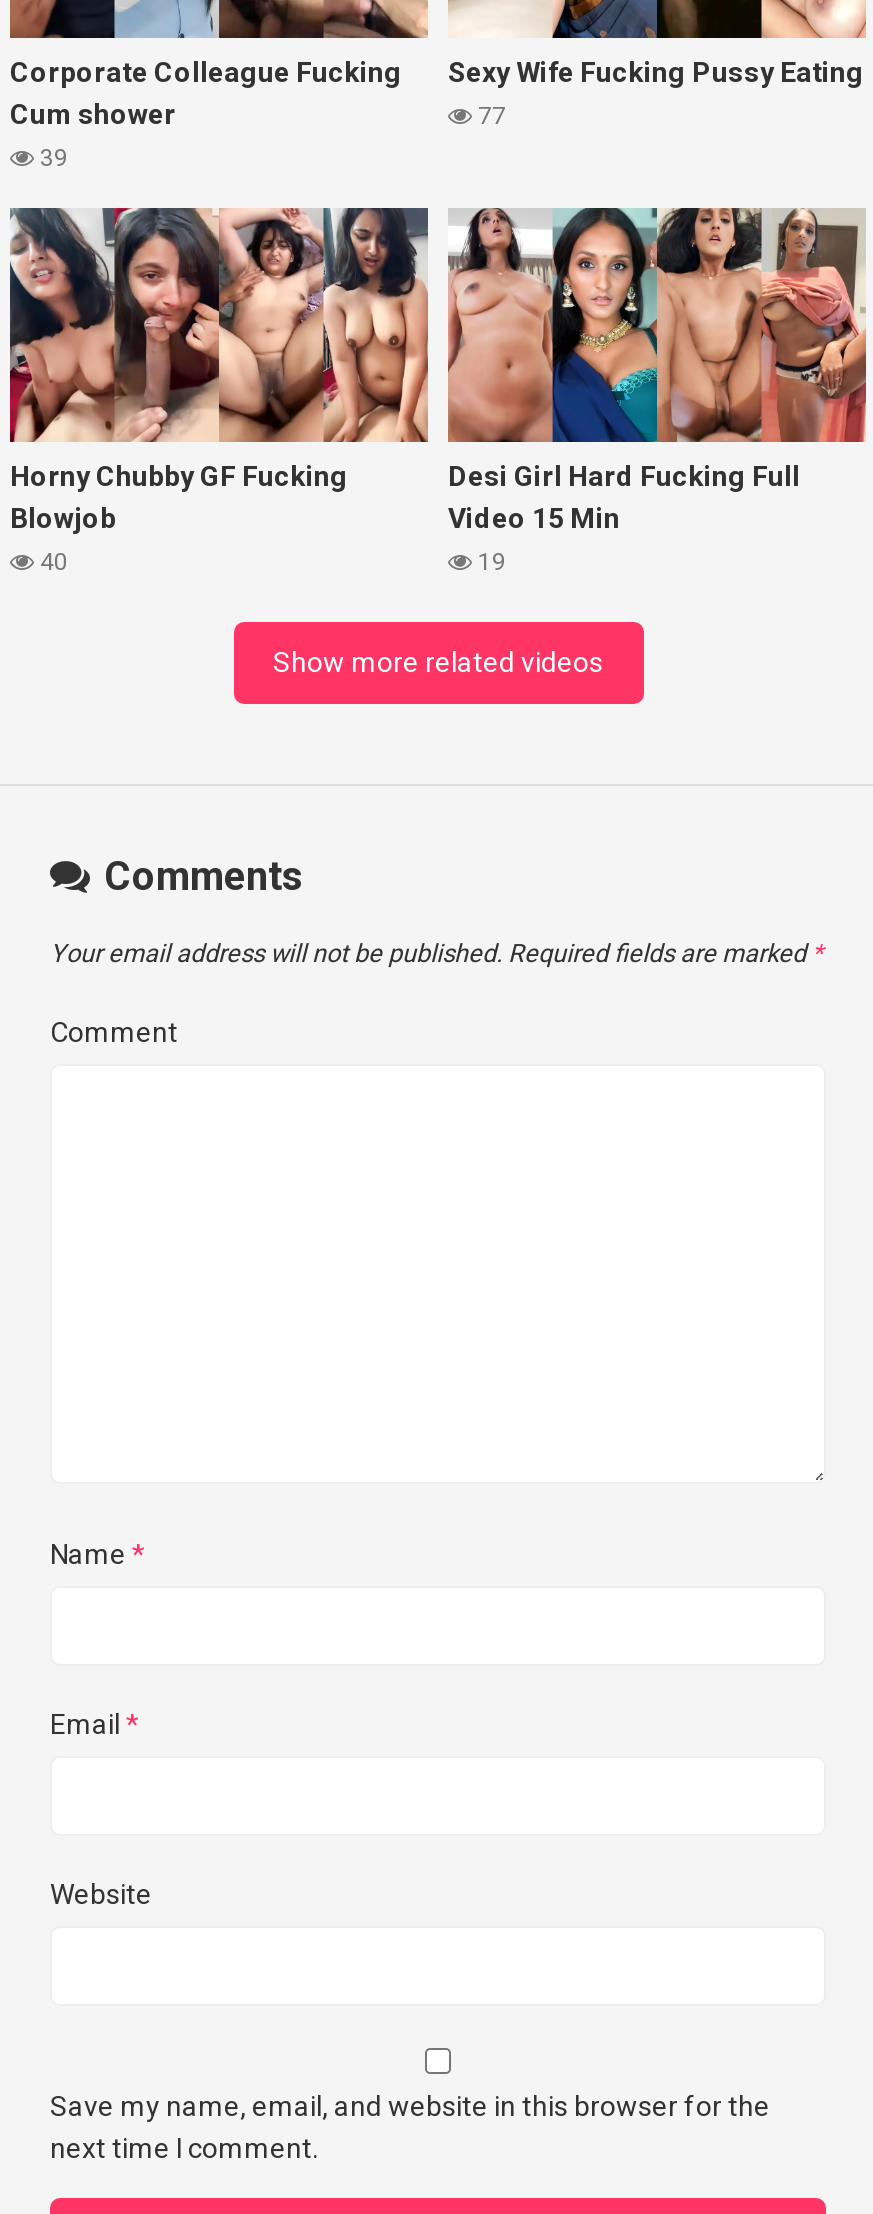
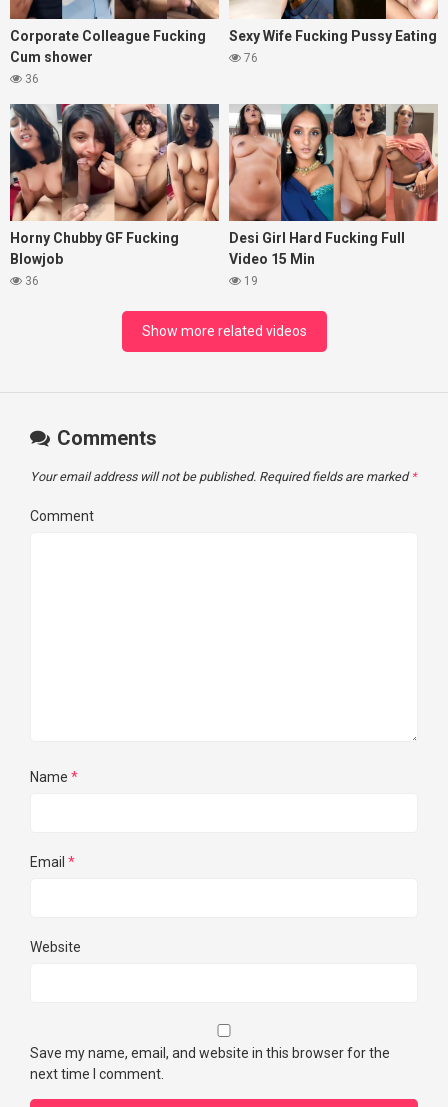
[472,102,506,130] 77 -> [241,51,258,65] 76
[34,144,68,172] 39 -> [22,72,39,86] 36
[34,548,68,576] 40 -> [22,274,39,288] 36

